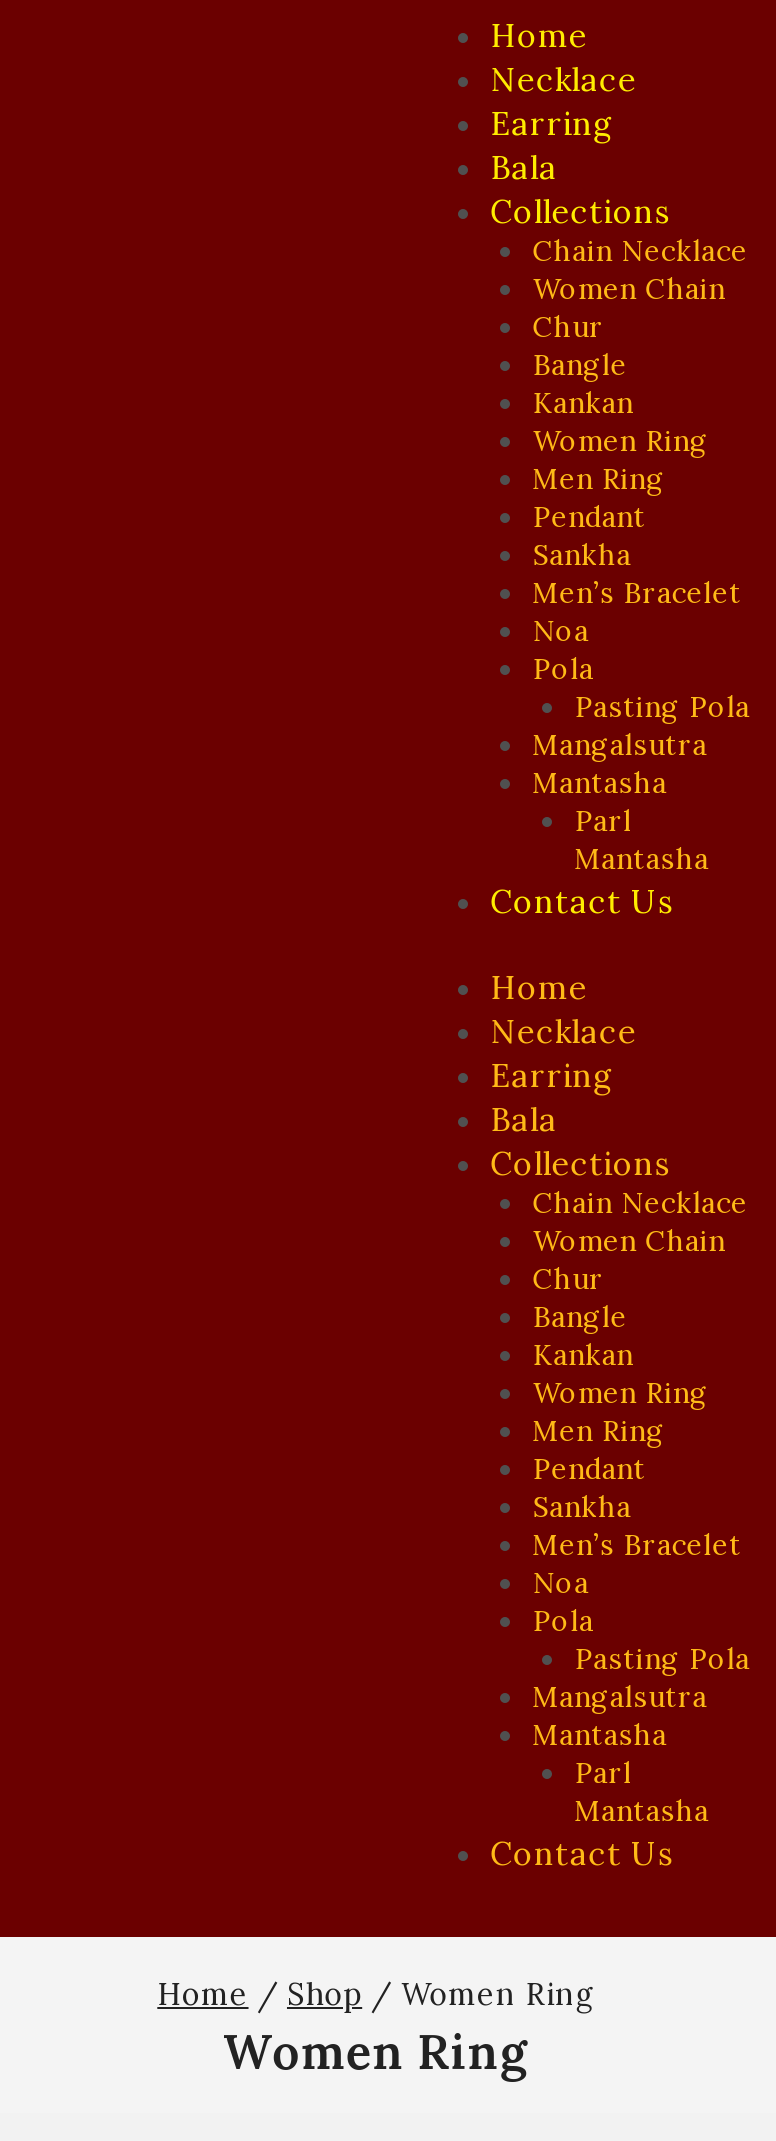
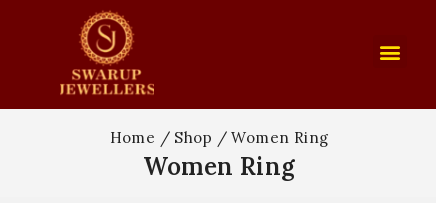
none -> [60,11,155,95] [image]
[491,15,750,1873] Home | Necklace | Earring | Bala | Collections | Chain Necklace | Women Chain | Chur | Bangle | Kankan | Women Ring | Men Ring | Pendant | Sankha | Men’s Bracelet | Noa | Pola | Pasting Pola | Mangalsutra | Mantasha | Parl | Mantasha | Contact Us | Home | Necklace | Earring | Bala | Collections | Chain Necklace | Women Chain | Chur | Bangle | Kankan | Women Ring | Men Ring | Pendant | Sankha | Men’s Bracelet | Noa | Pola | Pasting Pola | Mangalsutra | Mantasha | Parl | Mantasha | Contact Us -> none

